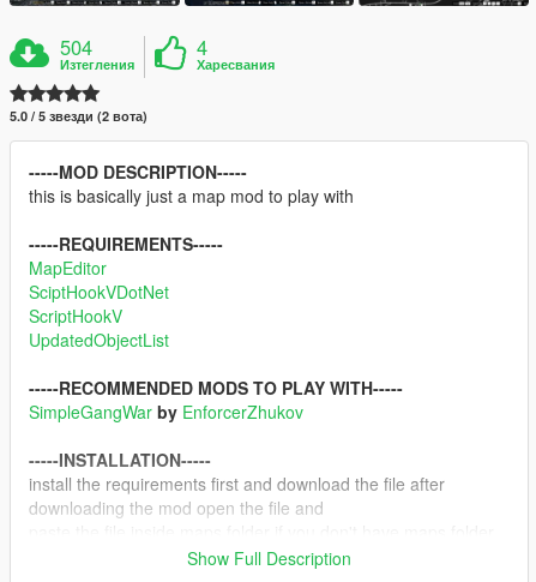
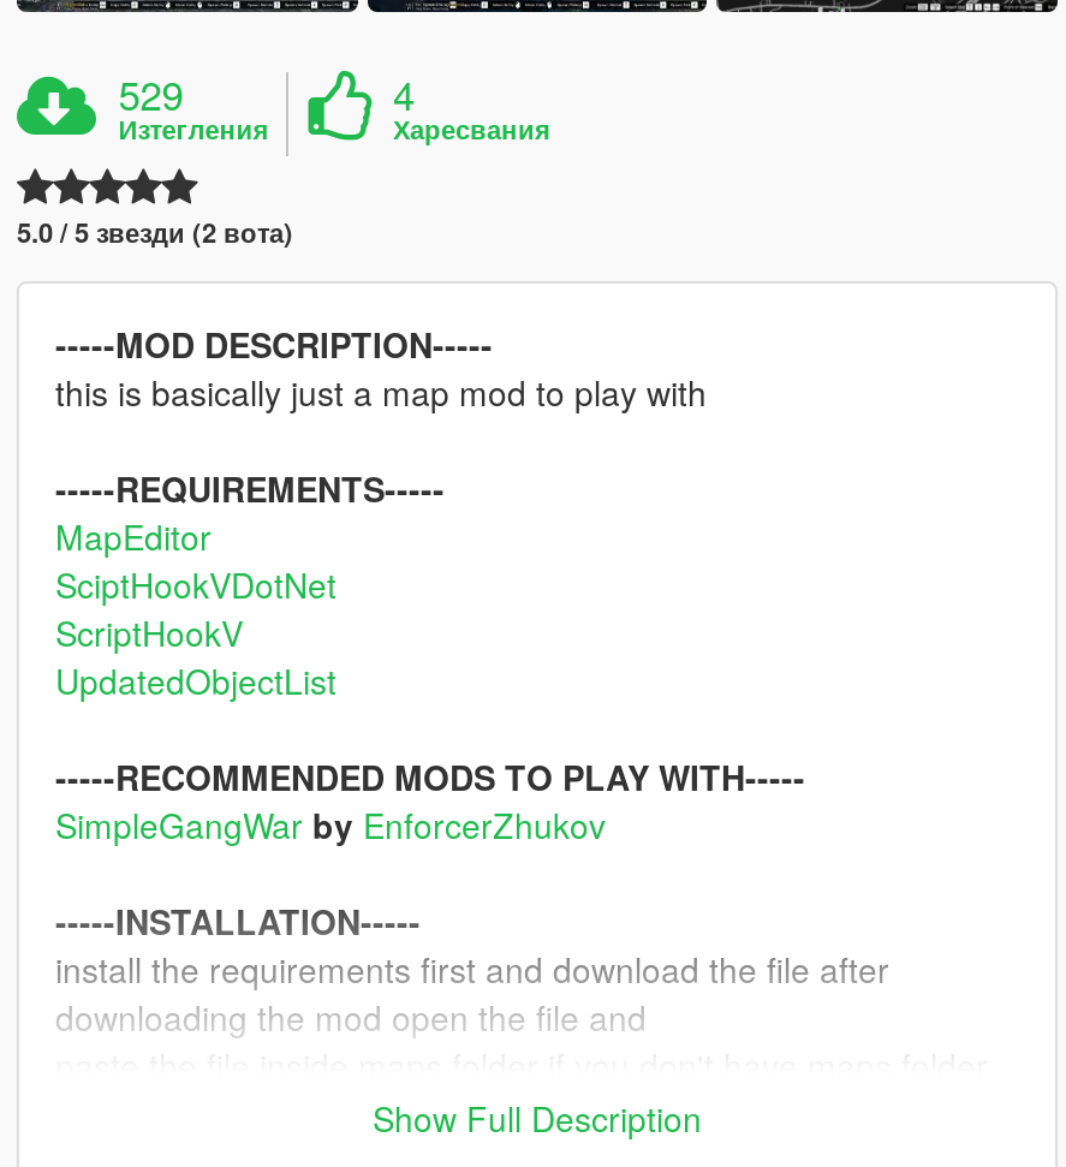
[60,33,93,61] 504 -> [118,65,183,123] 529

